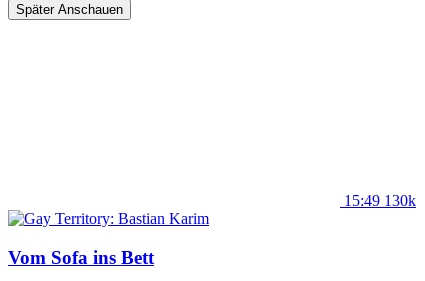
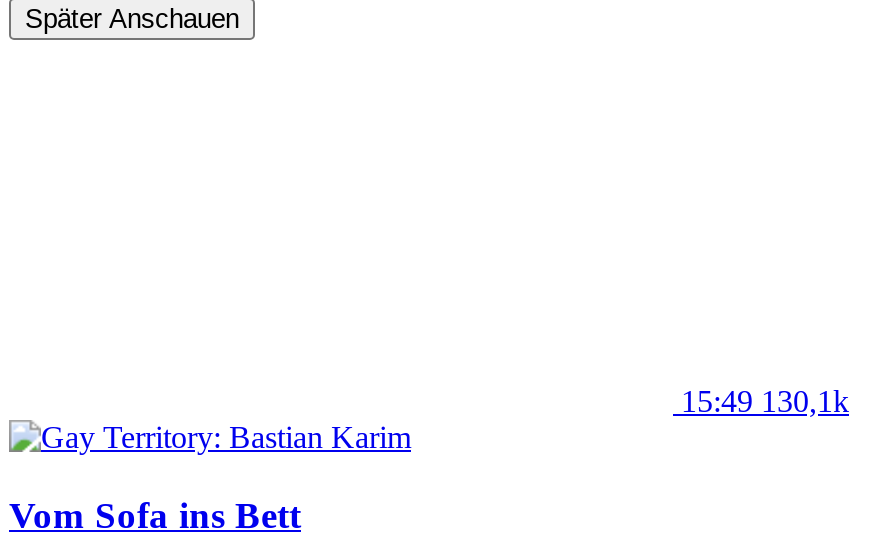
[344,192,416,209] 15:49 130k -> [681,384,849,418] 15:49 130,1k

